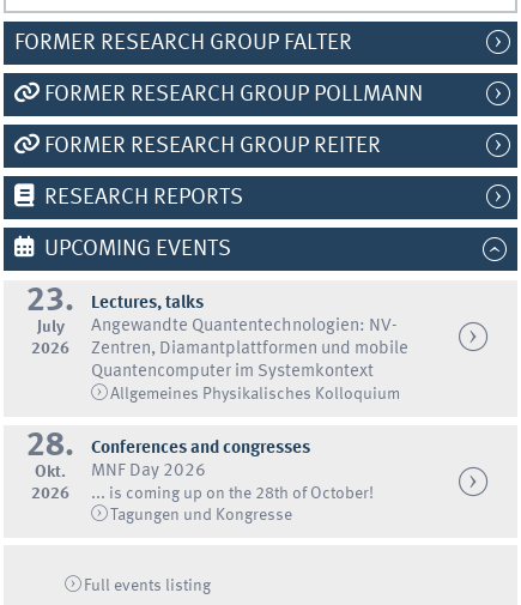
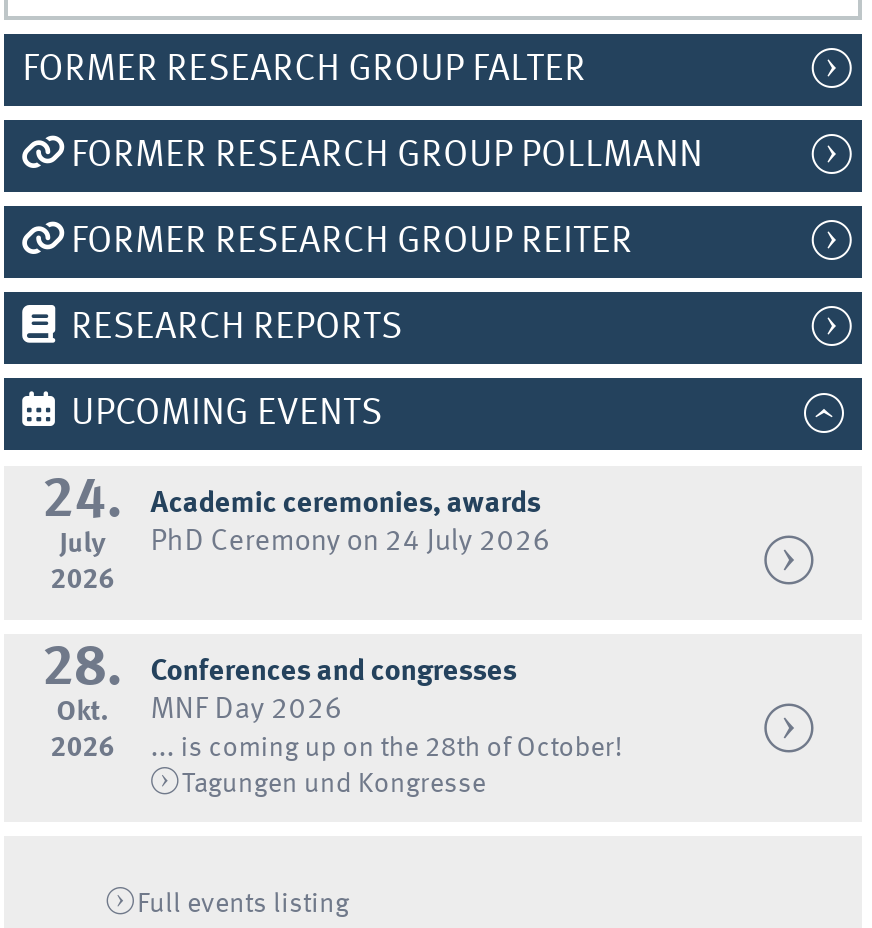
[27,285,74,318] 23. -> [42,473,122,529] 24.
[91,294,409,402] Lectures, talks | Angewandte Quantentechnologien: NV- | Zentren, Diamantplattformen und mobile | Quantencomputer im Systemkontext | Allgemeines Physikalisches Kolloquium -> [151,489,551,557] Academic ceremonies, awards | PhD Ceremony on 24 July 2026

